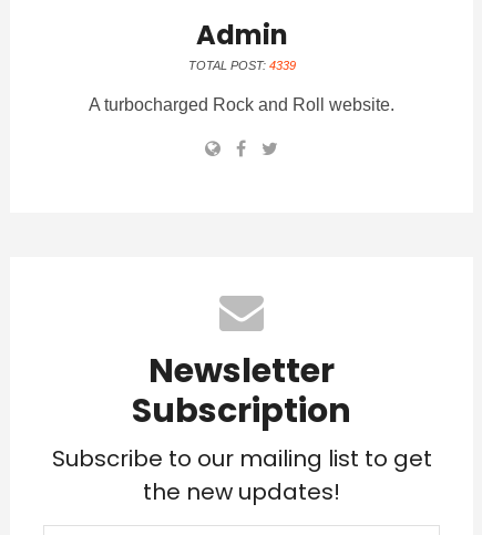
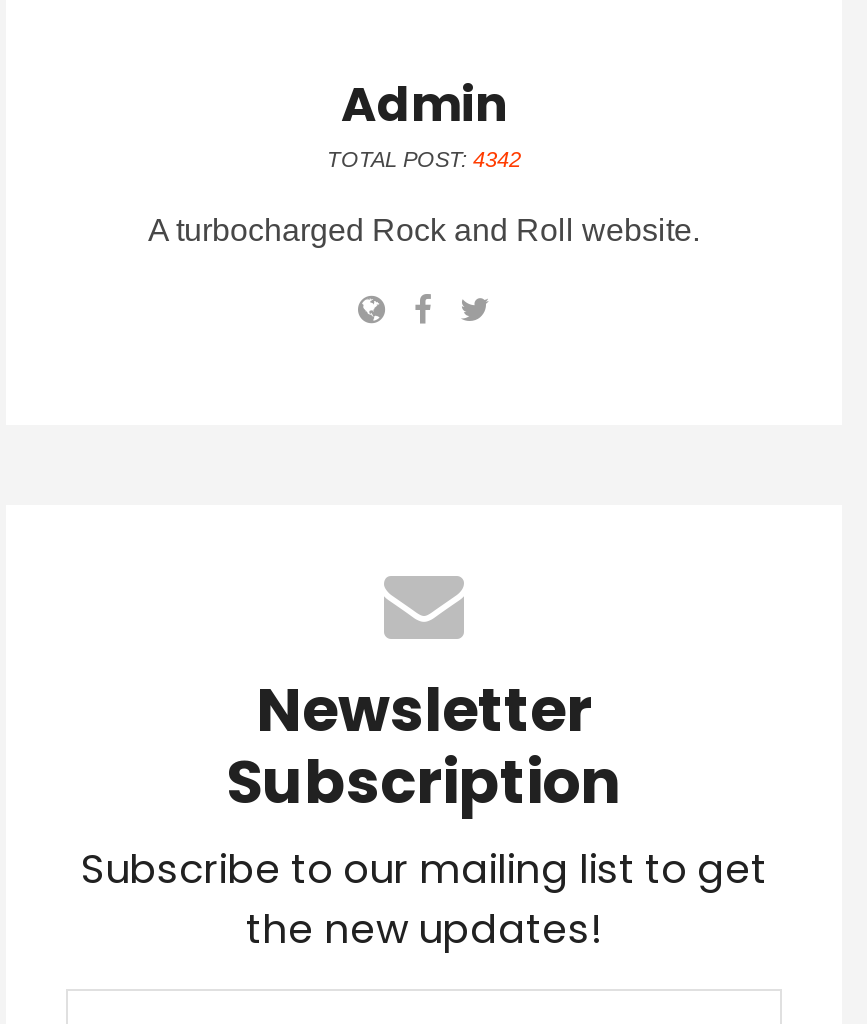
[188,59,295,72] TOTAL POST: 4339 -> [327,148,521,172] TOTAL POST: 4342

